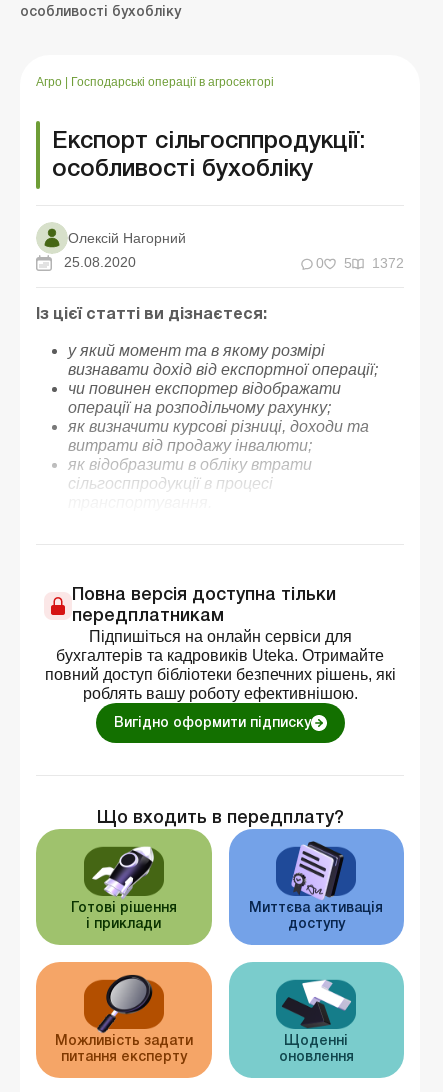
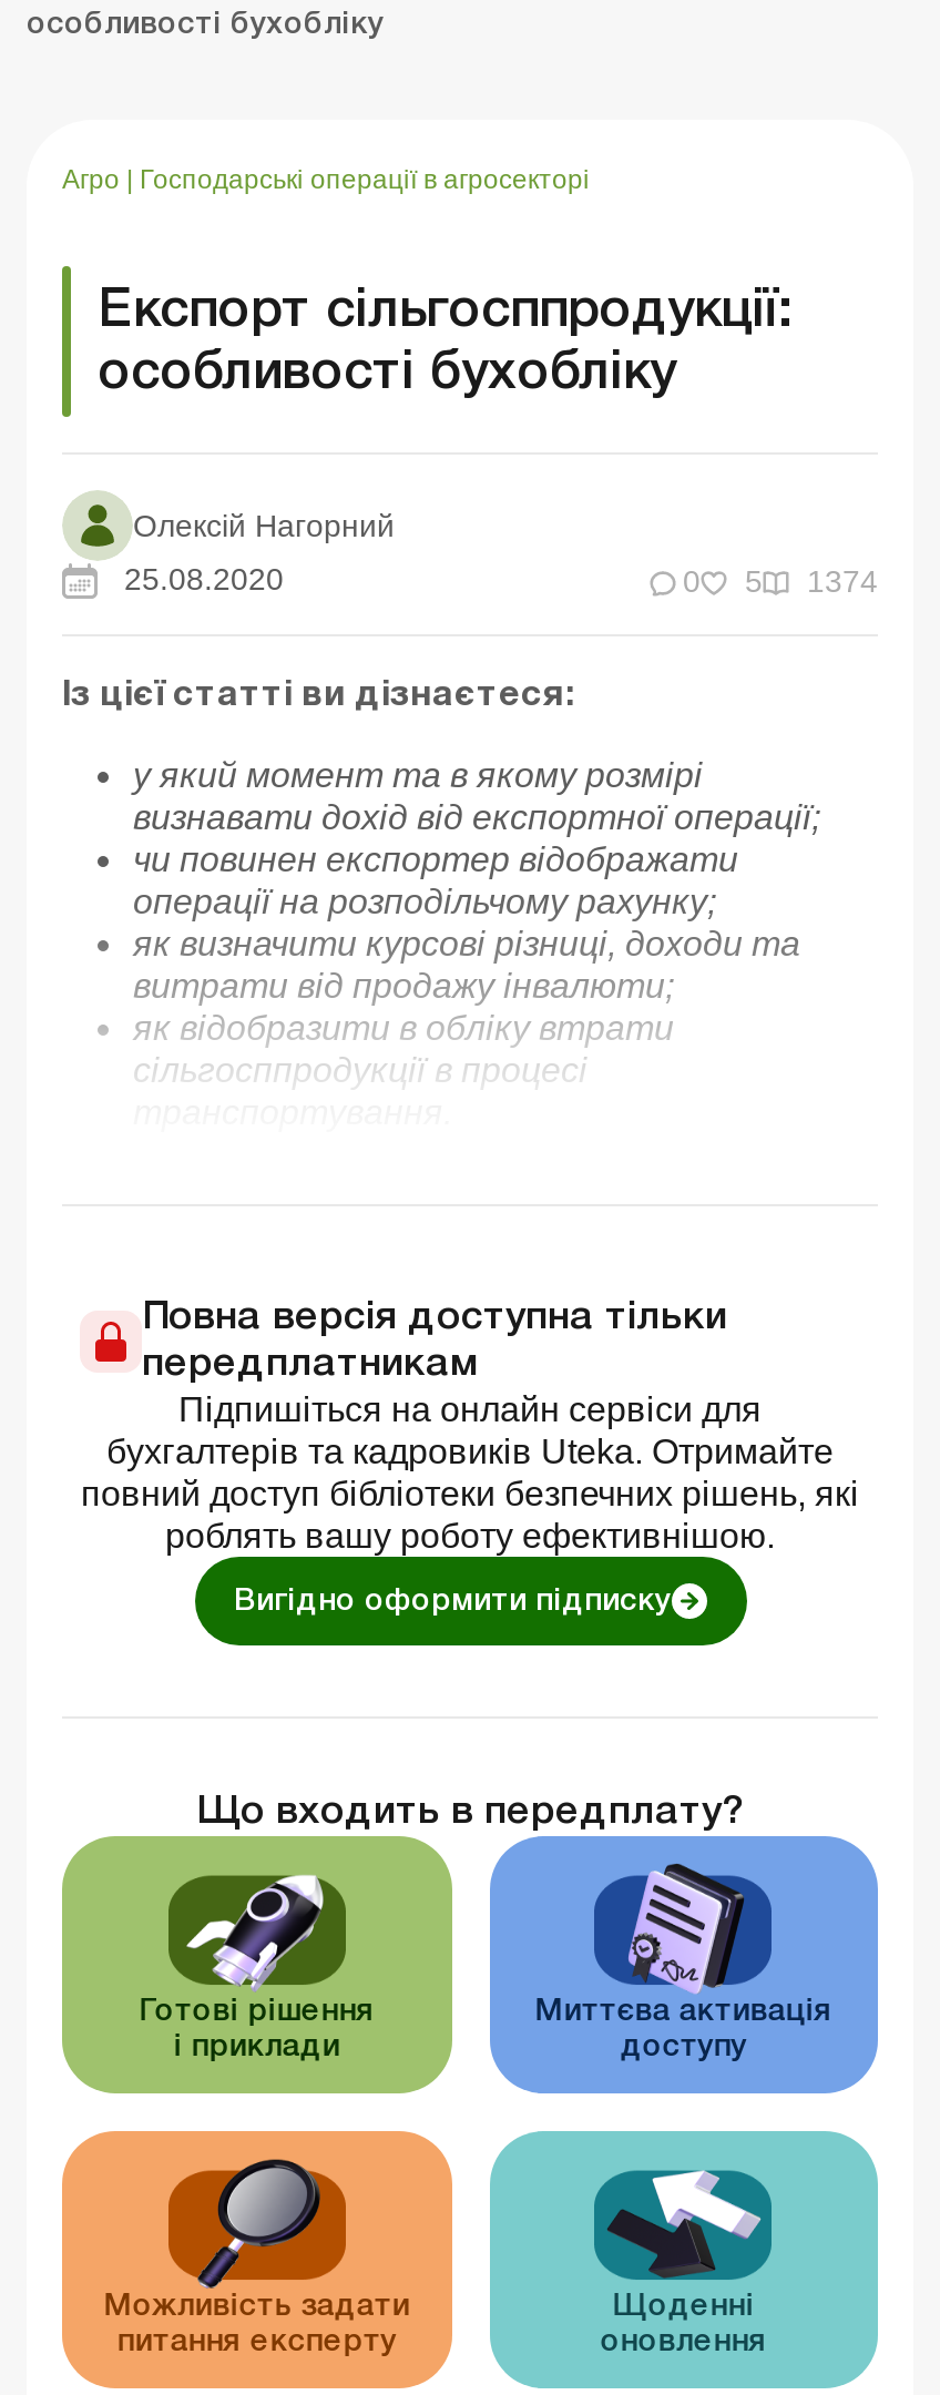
[372,255,404,271] 1372 -> [807,562,878,598] 1374

